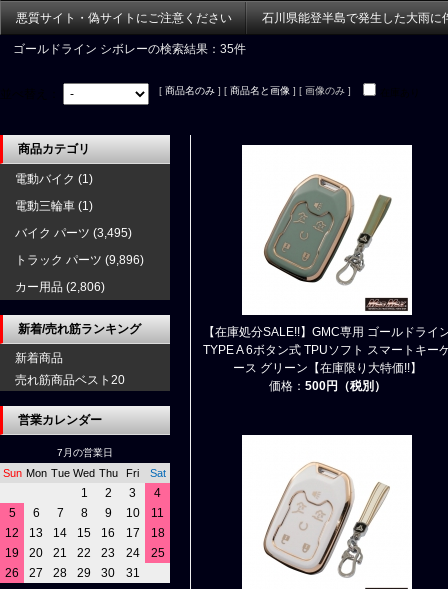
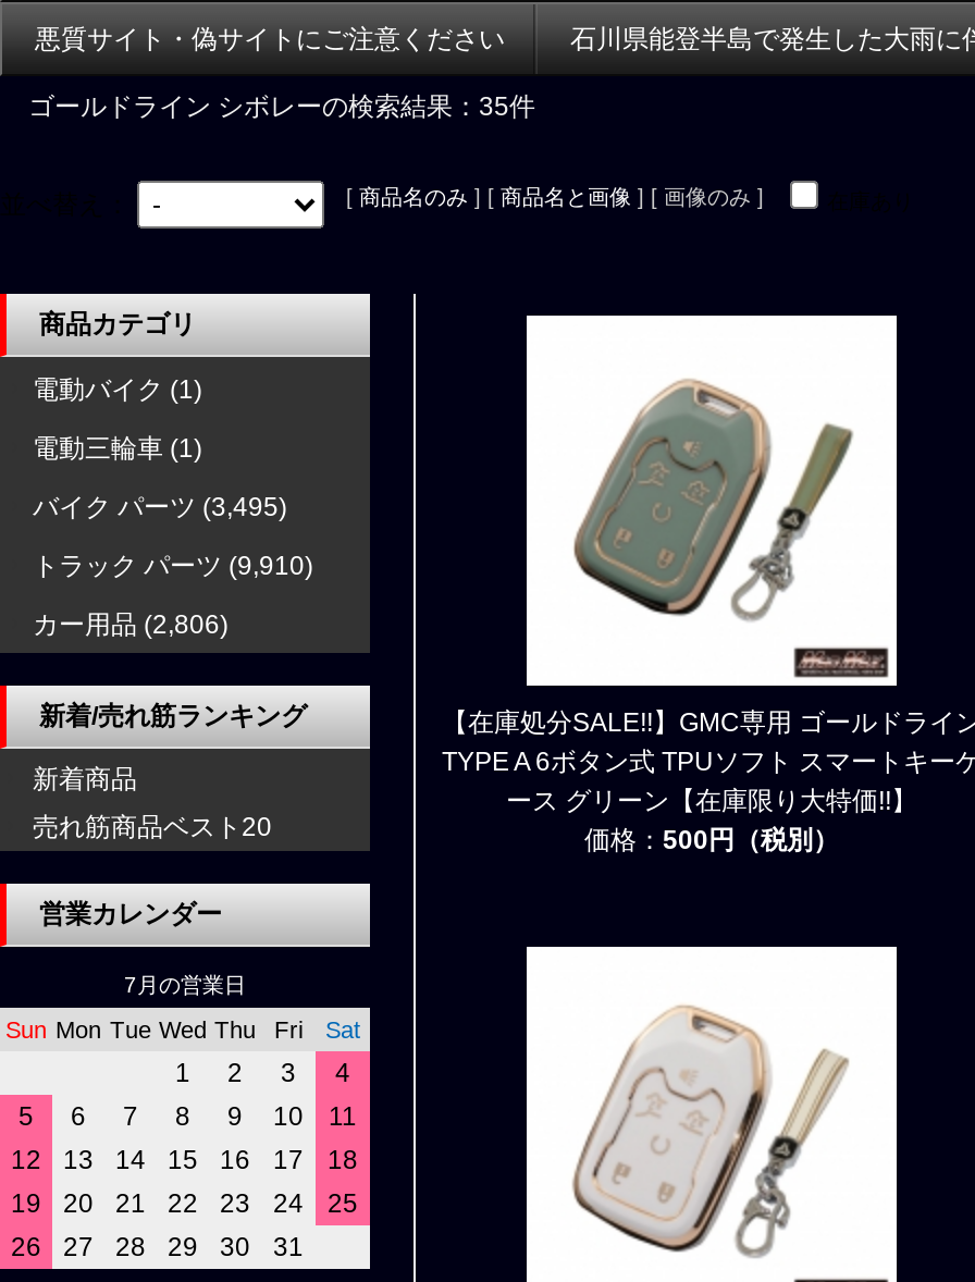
[15,253,144,267] トラック パーツ (9,896) -> [33,552,313,582] トラック パーツ (9,910)

